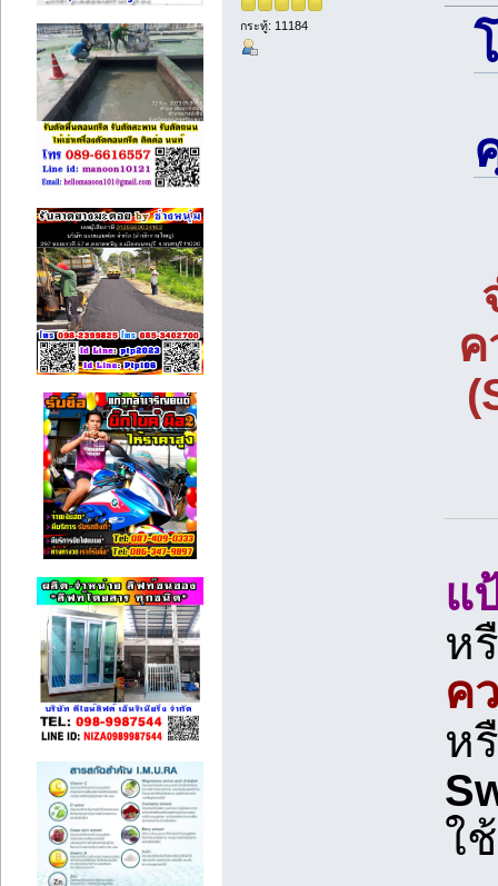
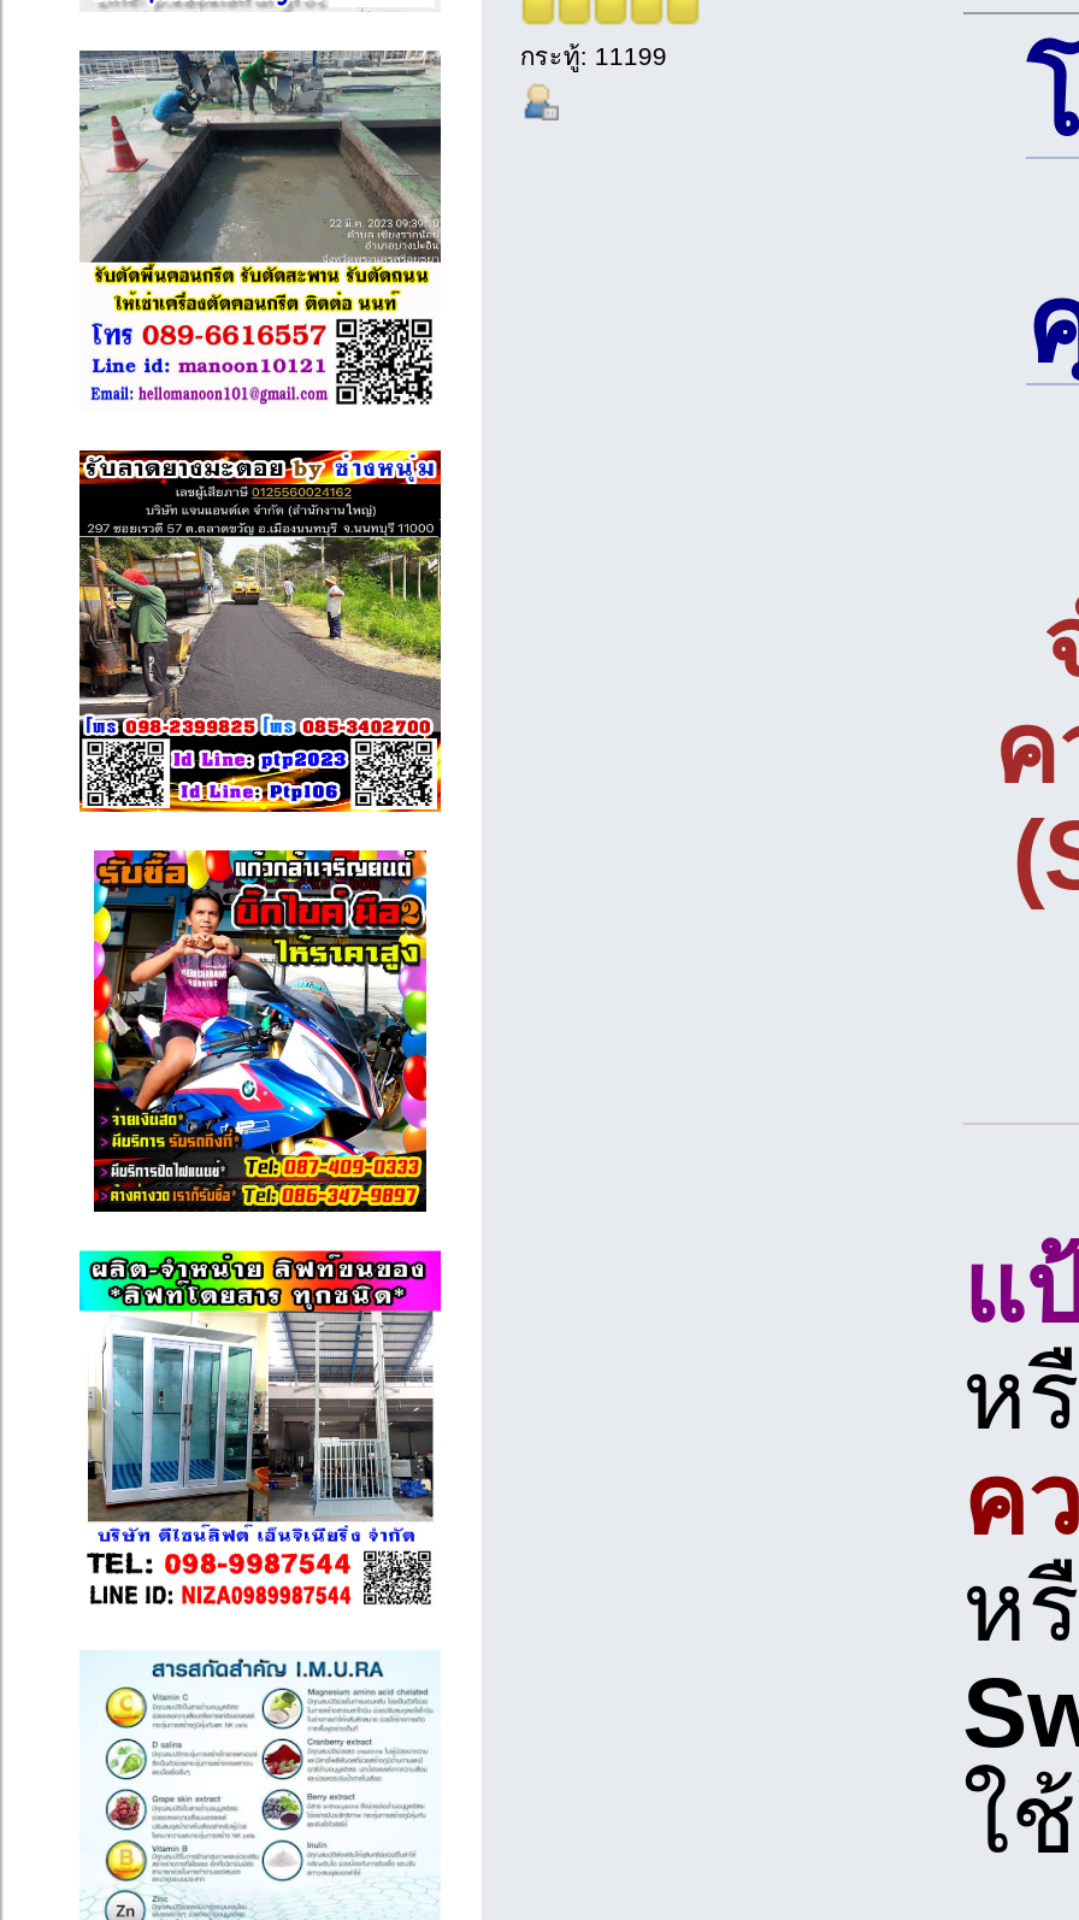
[240,18,308,32] กระทู้: 11184 -> [520,40,667,69] กระทู้: 11199

